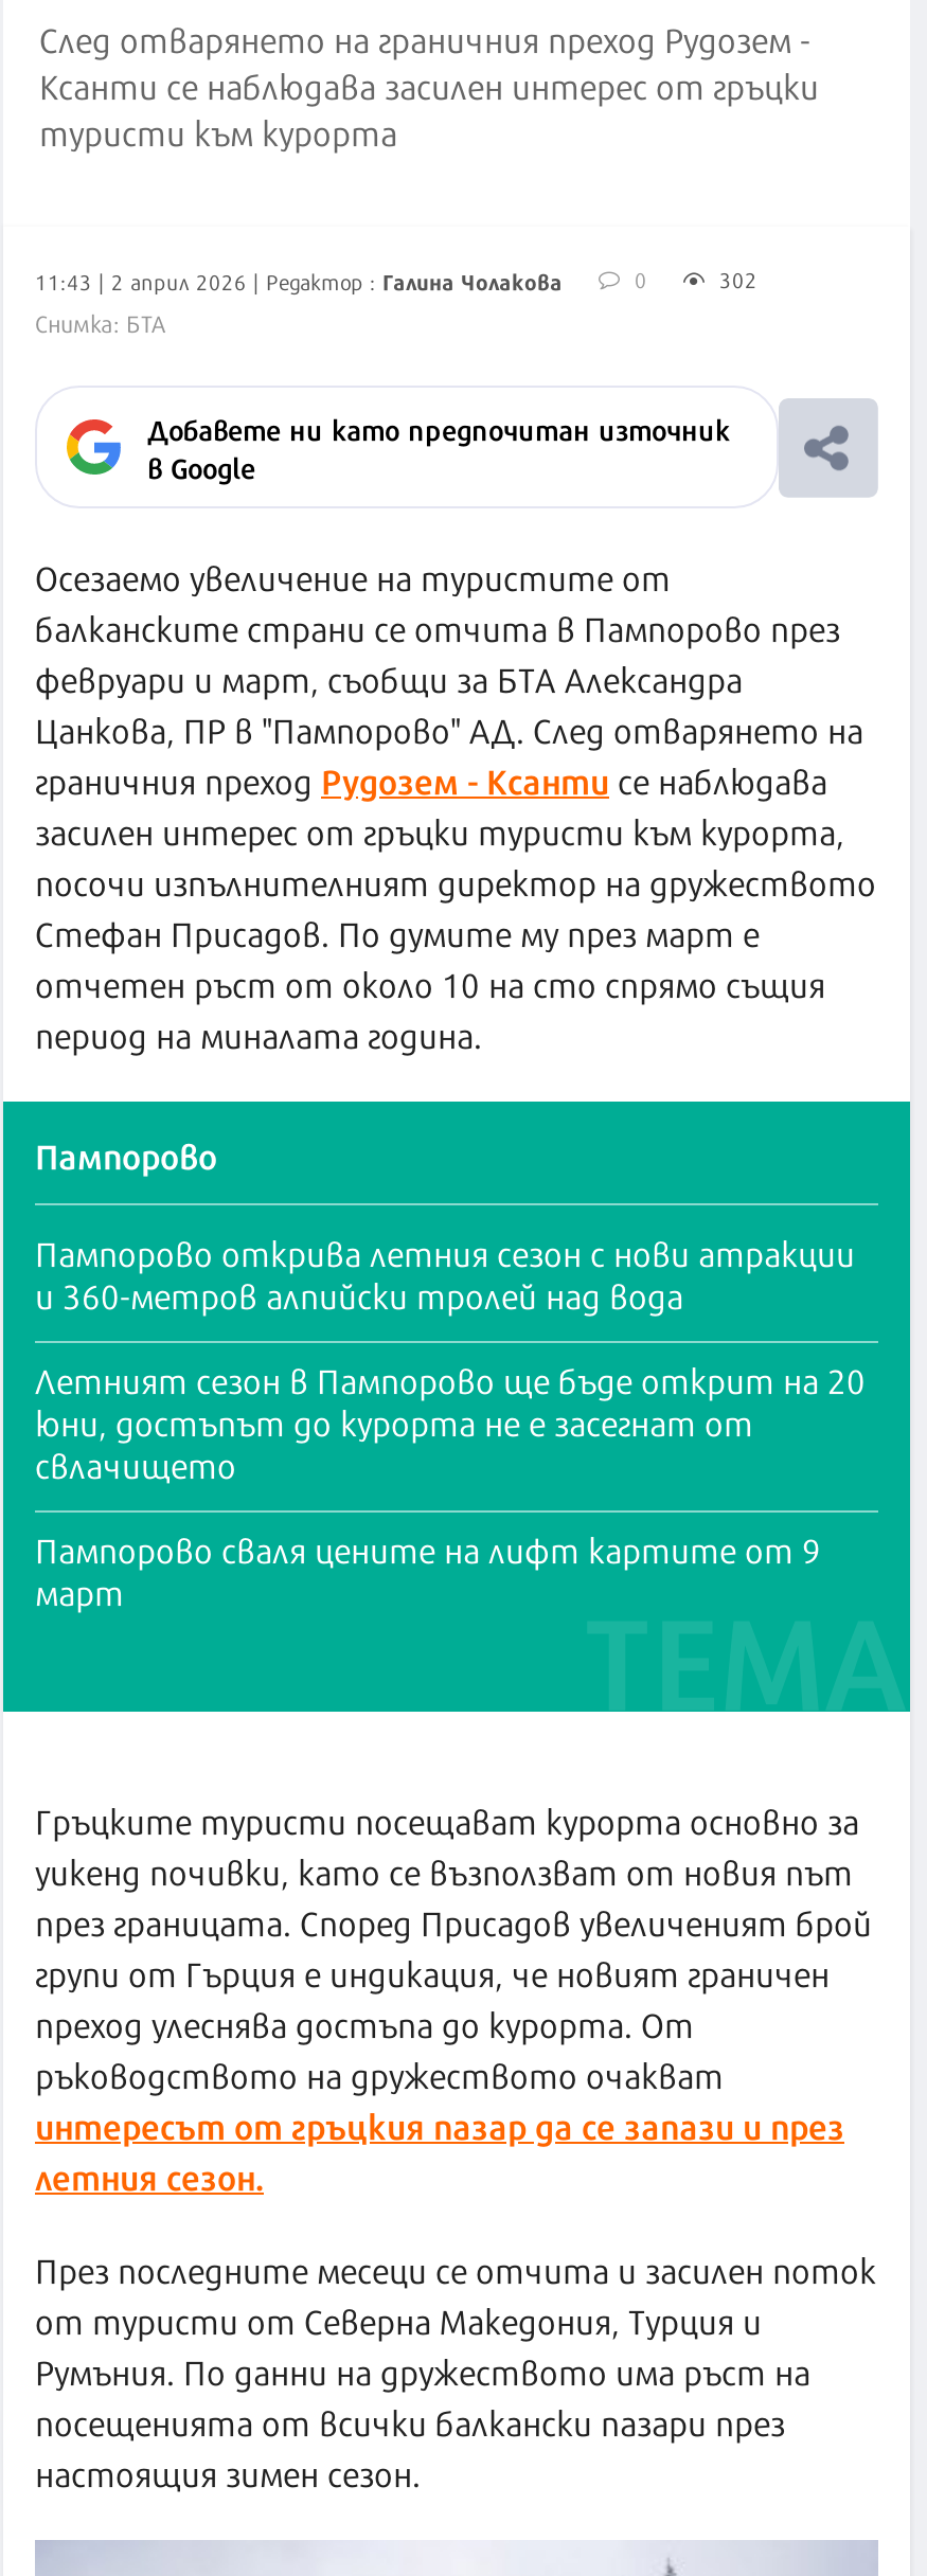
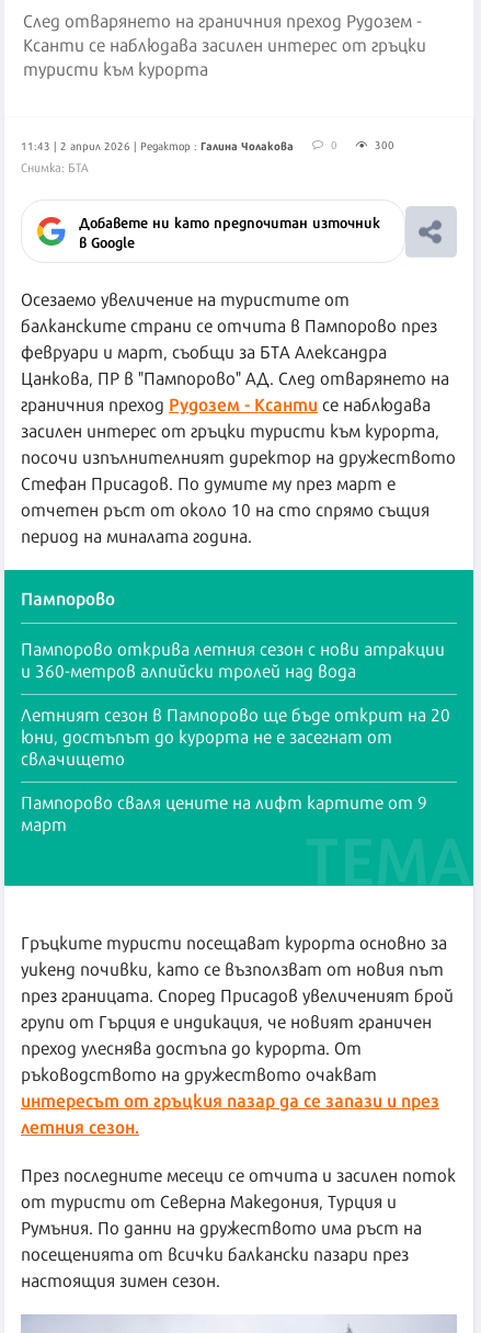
[719,263,757,295] 302 -> [375,136,394,152] 300

